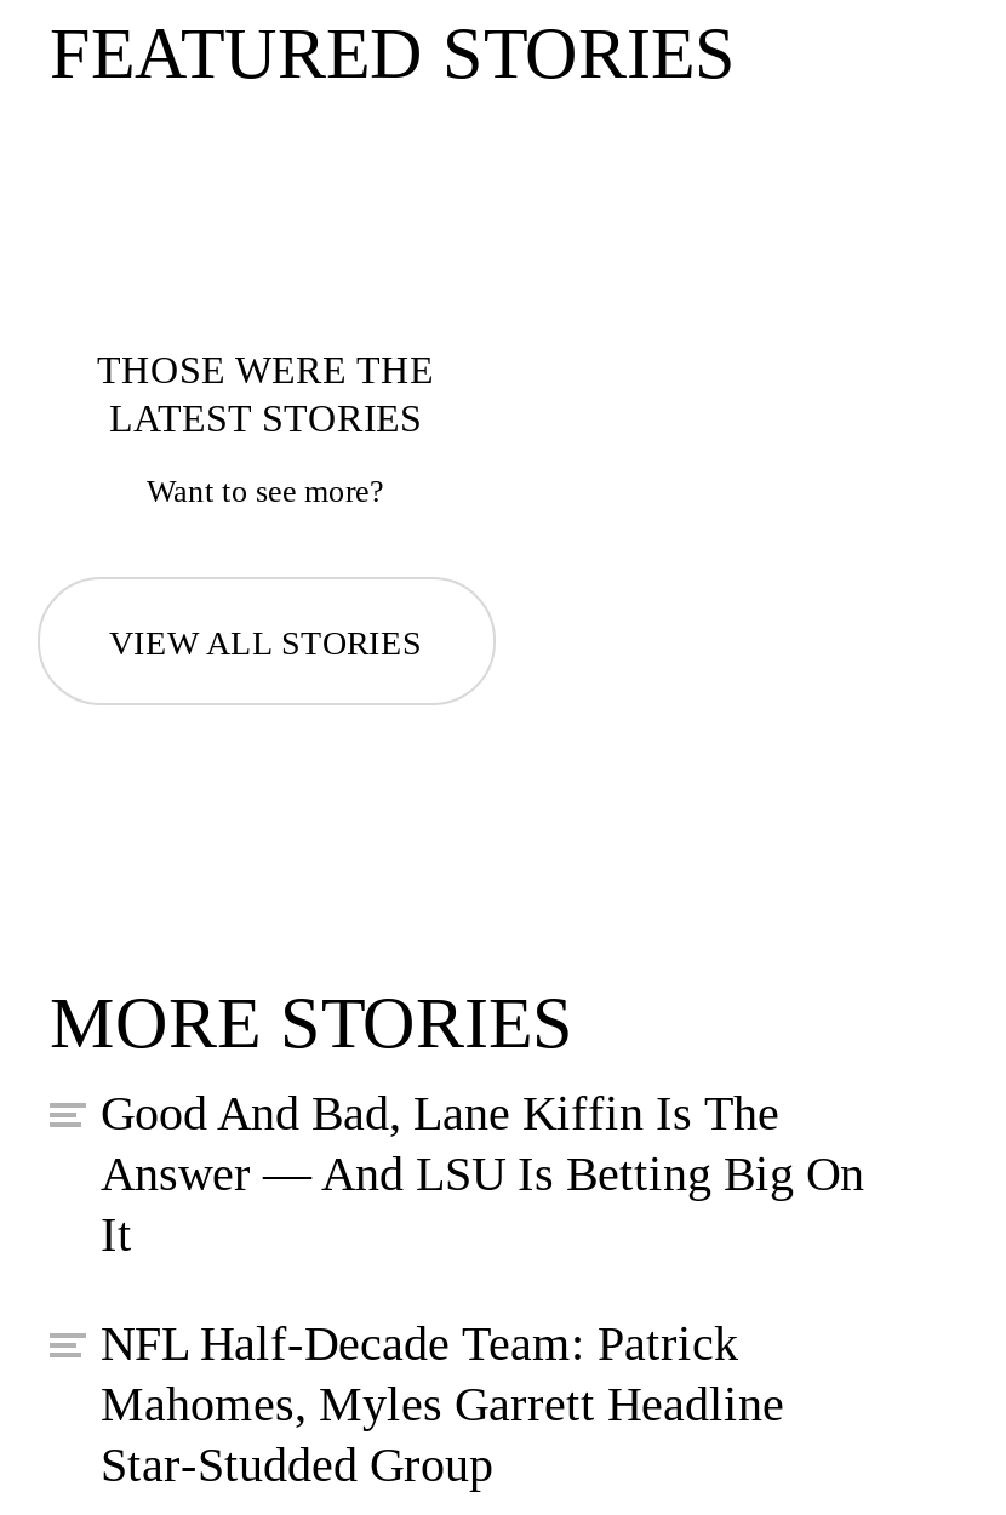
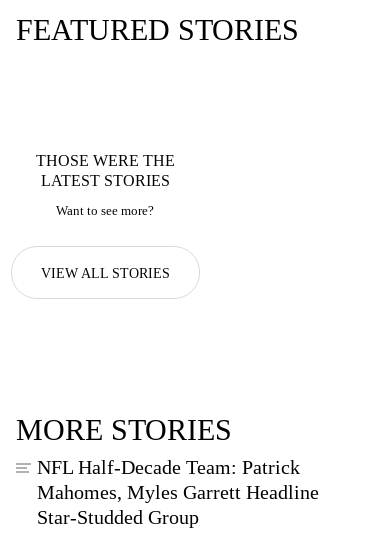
[101,1086,864,1260] Good And Bad, Lane Kiffin Is The | Answer — And LSU Is Betting Big On | It -> none

